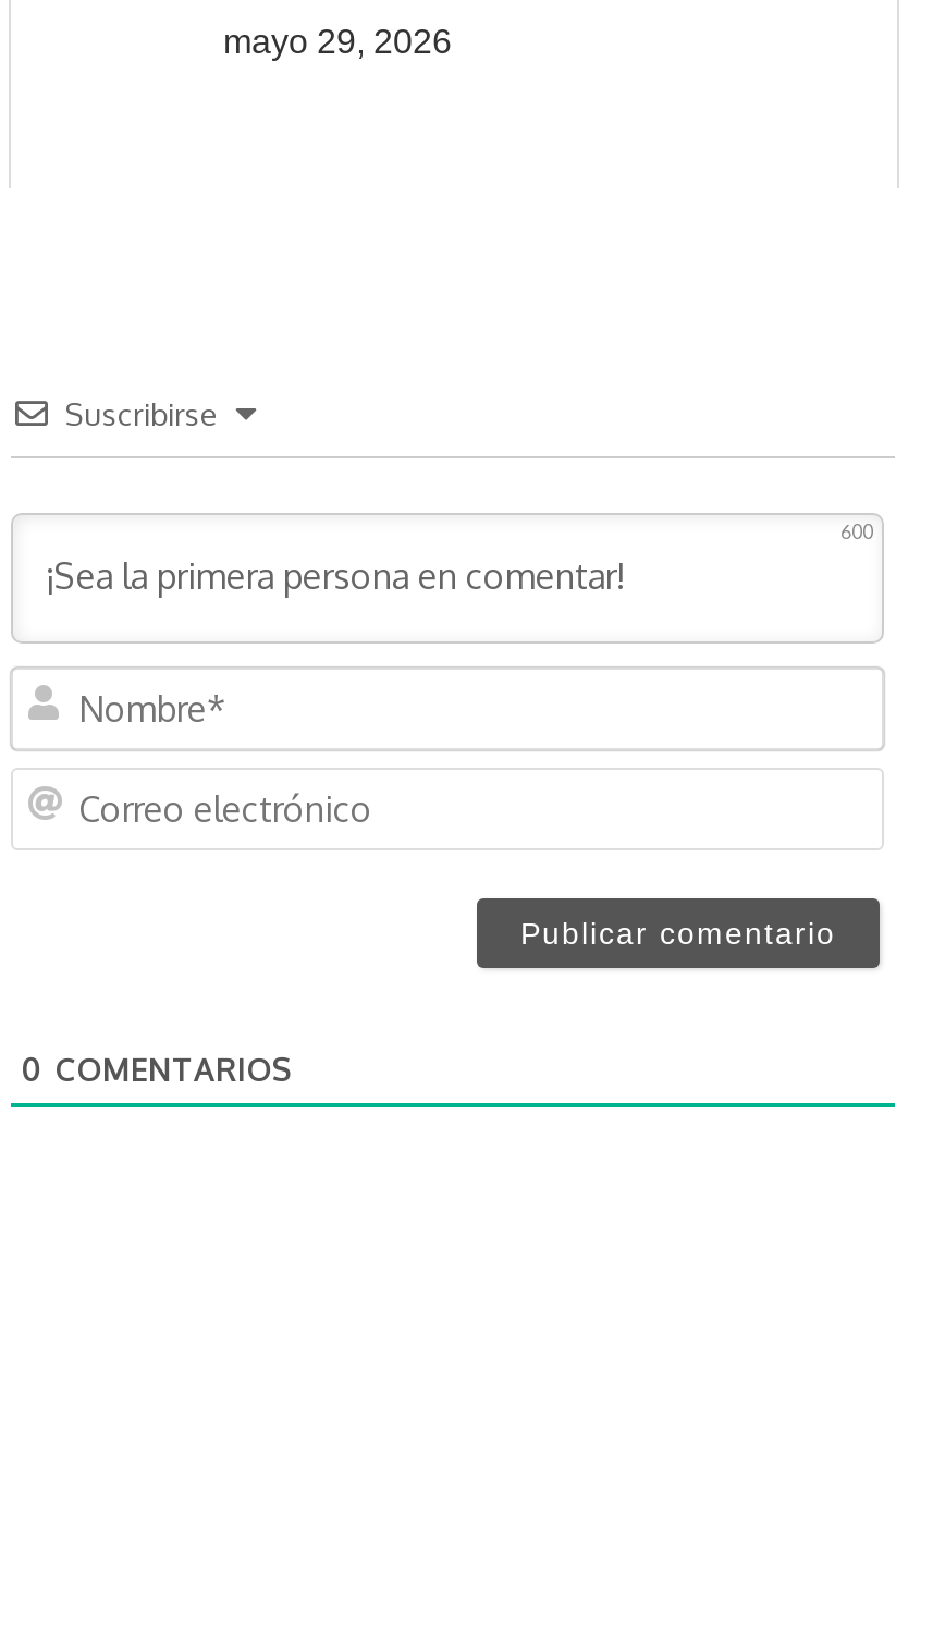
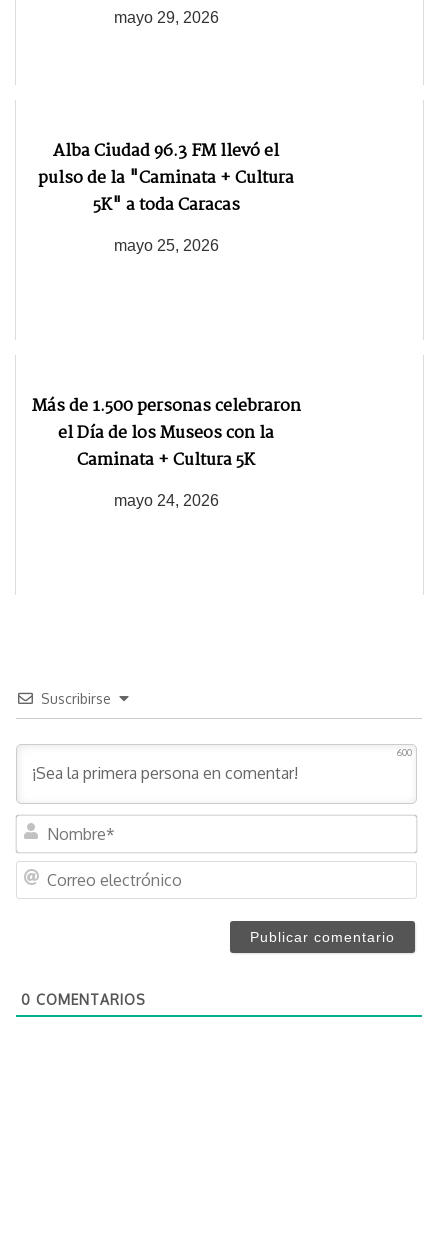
none -> [31,393,300,509] Más de 1.500 personas celebraron | el Día de los Museos con la | Caminata + Cultura 5K | mayo 24, 2026
none -> [38,138,294,254] Alba Ciudad 96.3 FM llevó el | pulso de la "Caminata + Cultura | 5K" a toda Caracas | mayo 25, 2026

